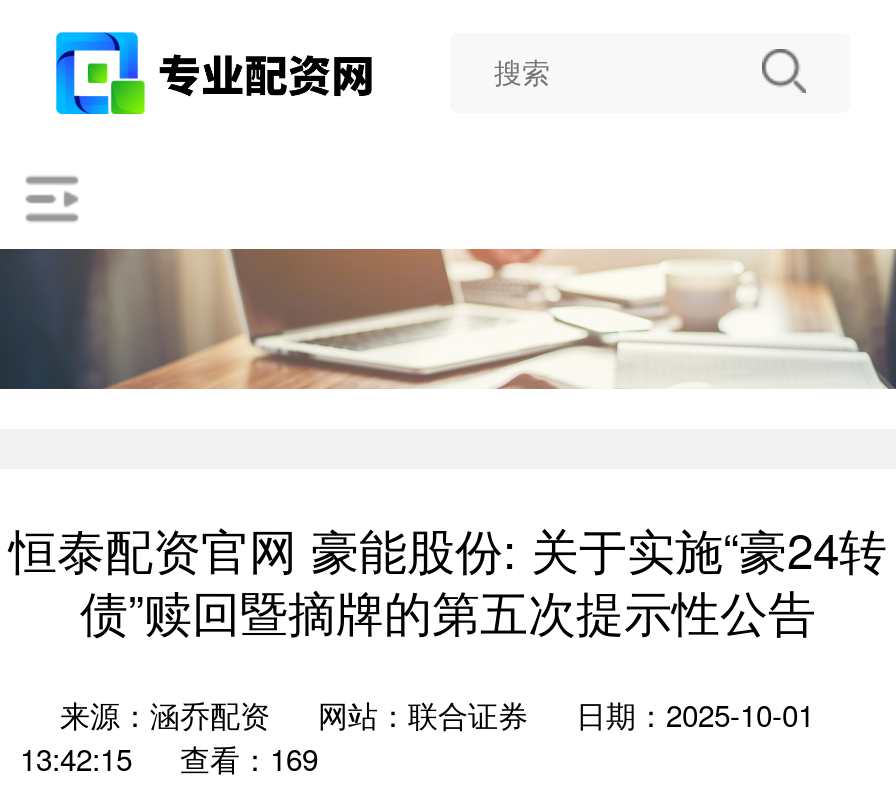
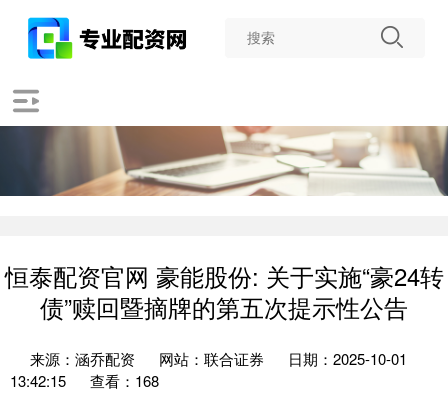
[20,737,318,779] 13:42:15 查看：169 -> [10,370,159,391] 13:42:15 查看：168

